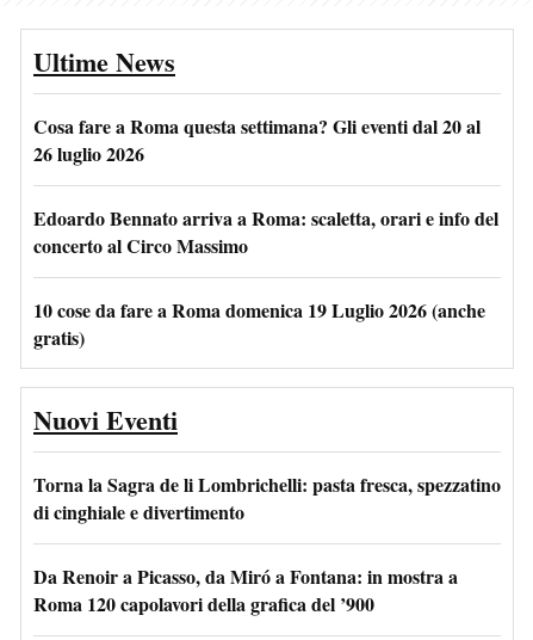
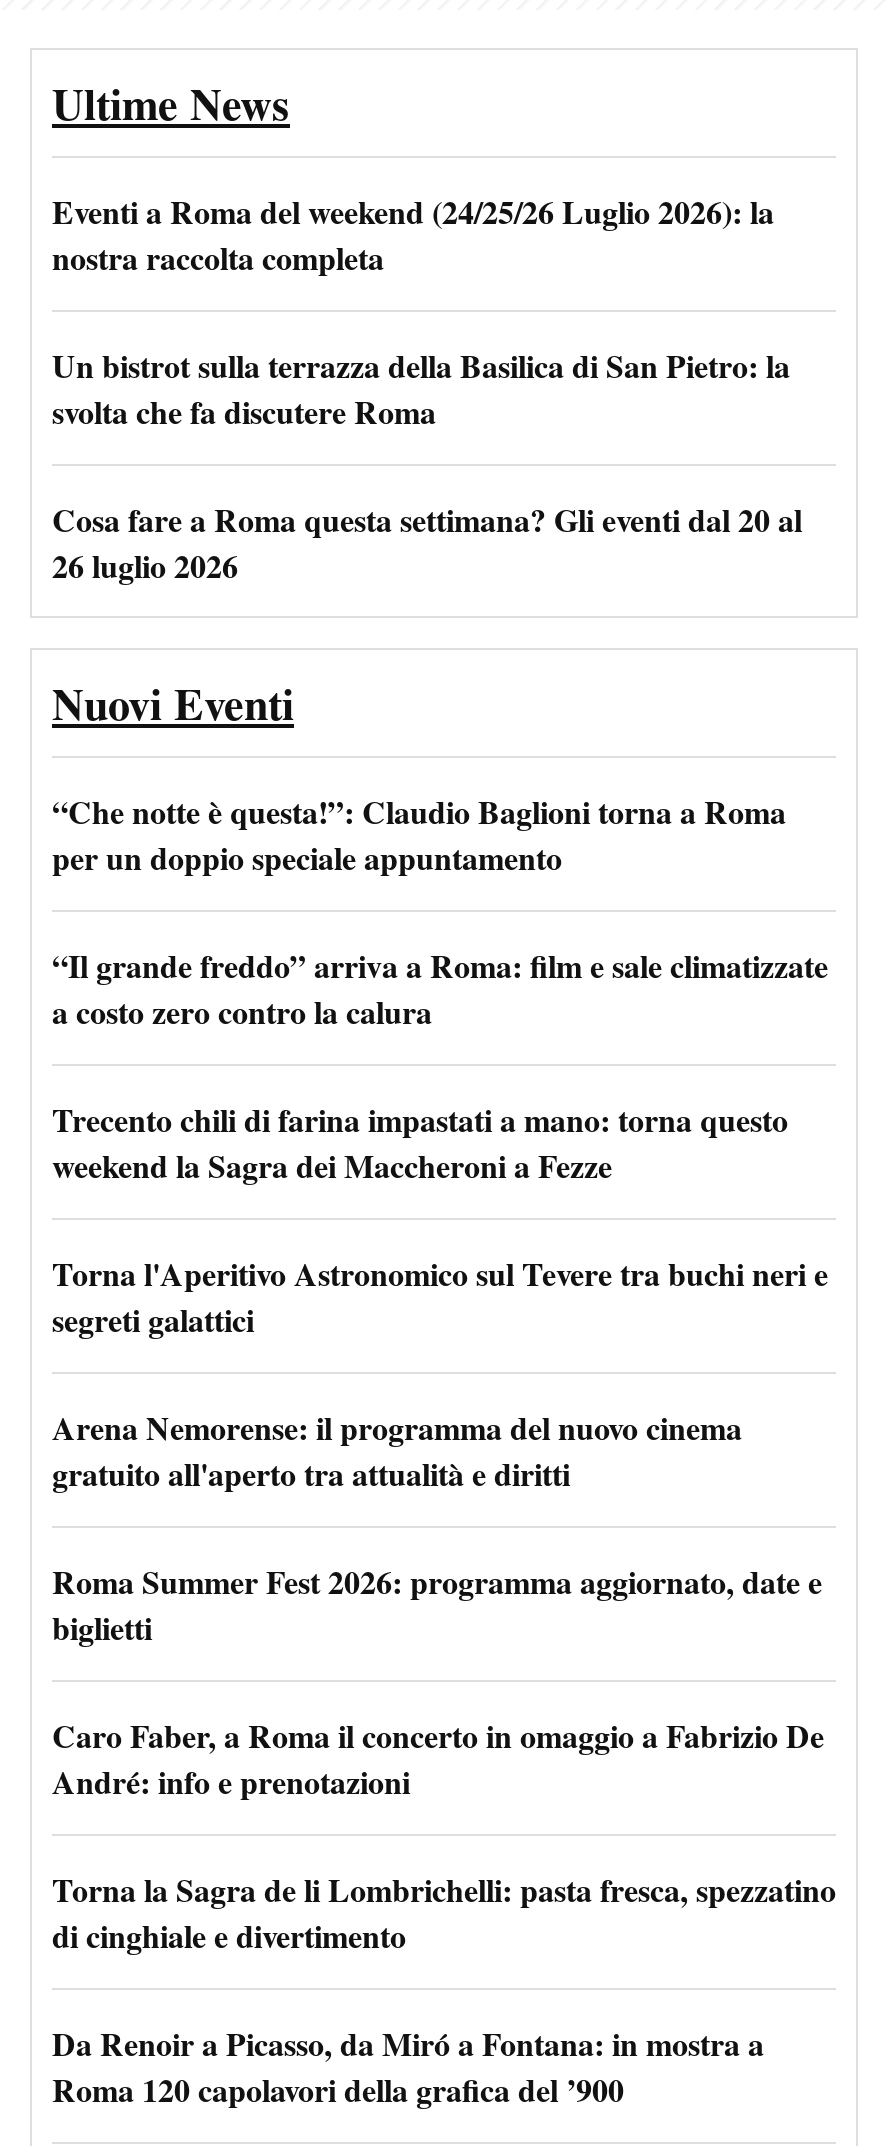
none -> [52,188,790,434] Eventi a Roma del weekend (24/25/26 Luglio 2026): la | nostra raccolta completa | Un bistrot sulla terrazza della Basilica di San Pietro: la | svolta che fa discutere Roma
[33,204,498,351] Edoardo Bennato arriva a Roma: scaletta, orari e info del | concerto al Circo Massimo | 10 cose da fare a Roma domenica 19 Luglio 2026 (anche | gratis) -> none
none -> [52,788,828,1804] “Che notte è questa!”: Claudio Baglioni torna a Roma | per un doppio speciale appuntamento | “Il grande freddo” arriva a Roma: film e sale climatizzate | a costo zero contro la calura | Trecento chili di farina impastati a mano: torna questo | weekend la Sagra dei Maccheroni a Fezze | Torna l'Aperitivo Astronomico sul Tevere tra buchi neri e | segreti galattici | Arena Nemorense: il programma del nuovo cinema | gratuito all'aperto tra attualità e diritti | Roma Summer Fest 2026: programma aggiornato, date e | biglietti | Caro Faber, a Roma il concerto in omaggio a Fabrizio De | André: info e prenotazioni

